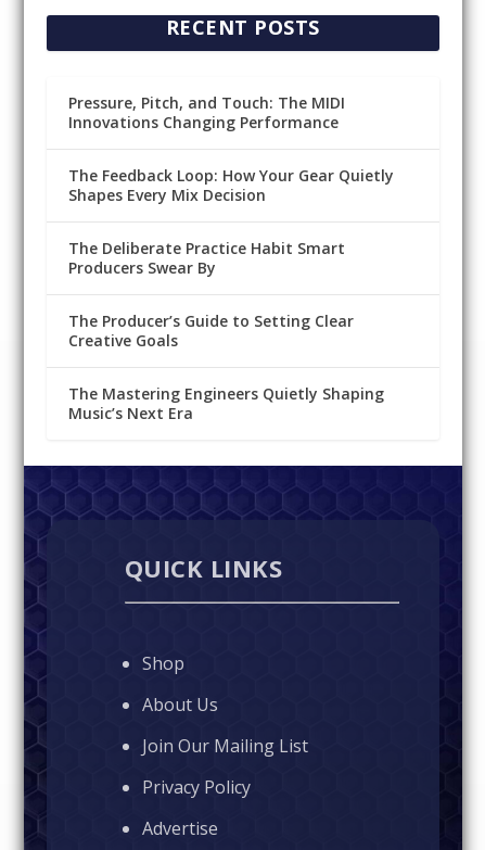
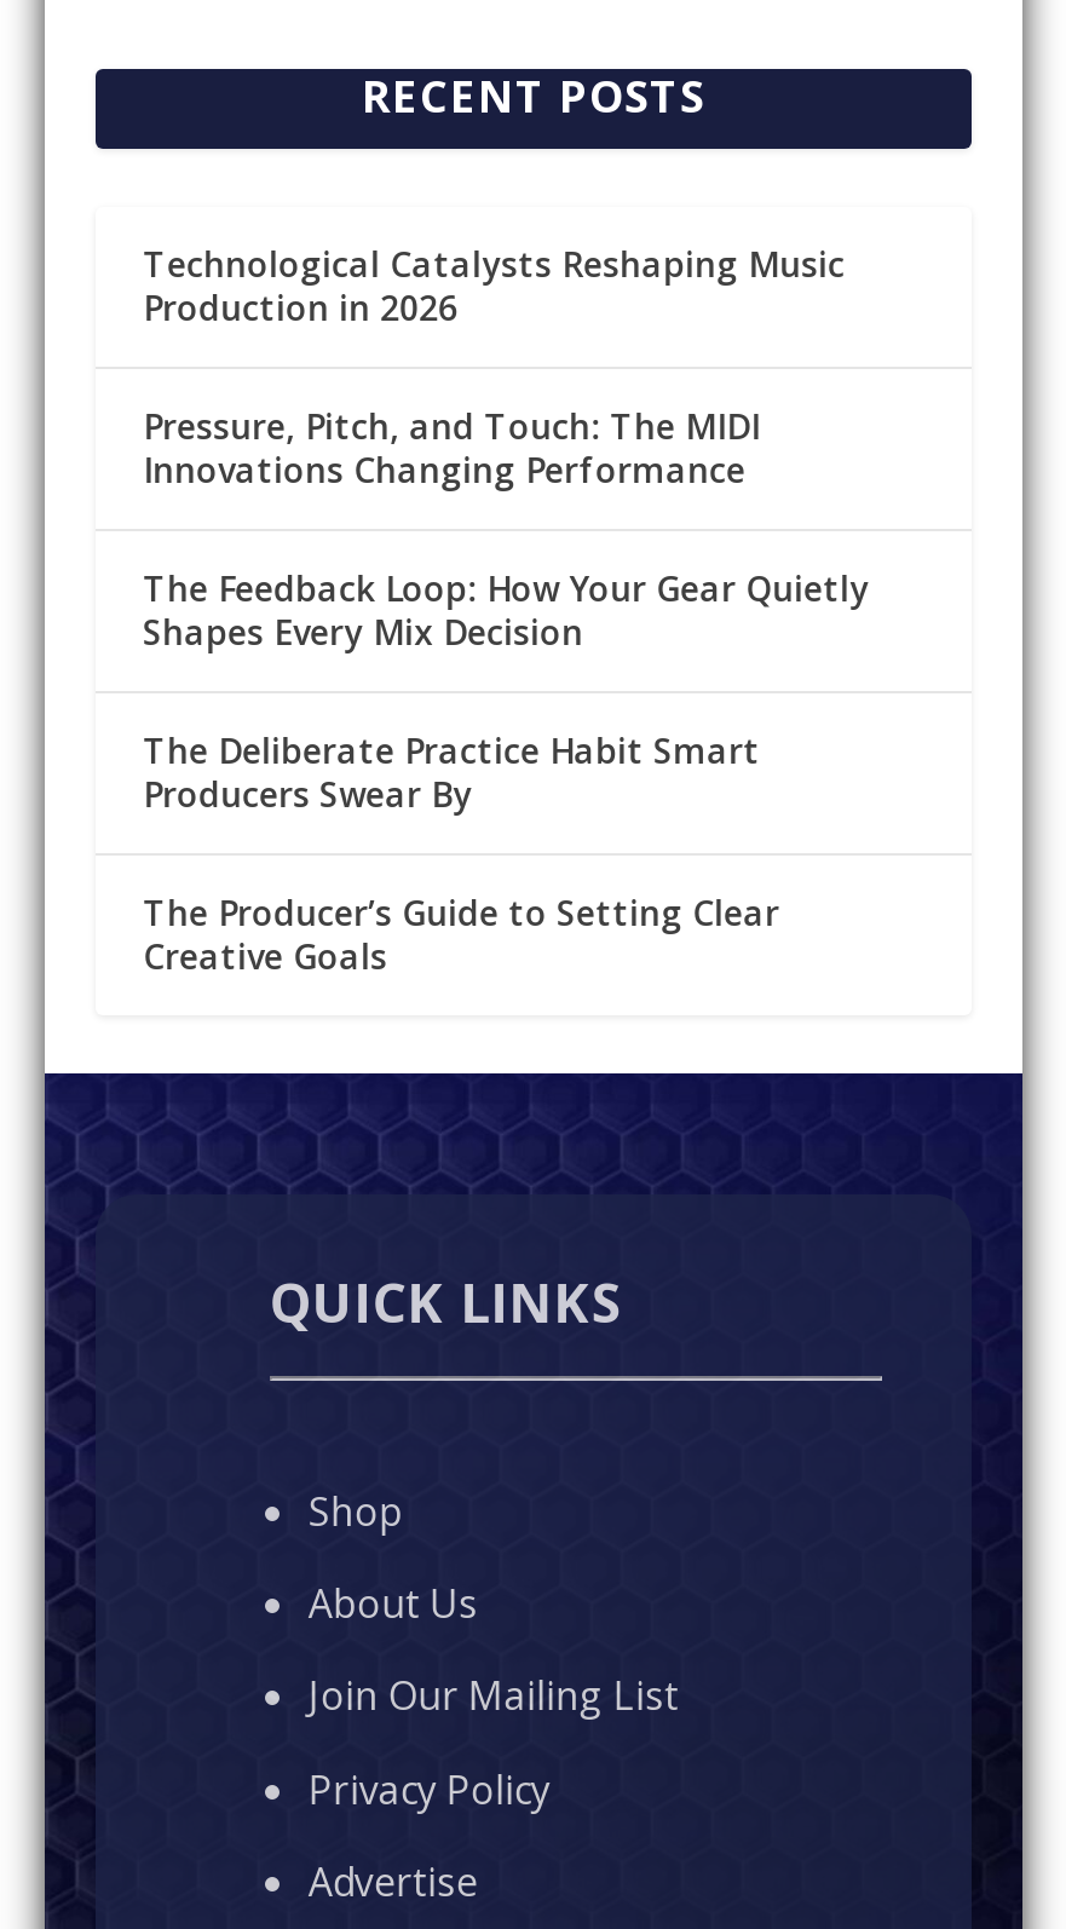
none -> [143,241,845,330] Technological Catalysts Reshaping Music | Production in 2026
moved [68,93,393,351] -> [143,403,869,979]: Pressure, Pitch, and Touch: The MIDI | Innovations Changing Performance | The Feedback Loop: How Your Gear Quietly | Shapes Every Mix Decision | The Deliberate Practice Habit Smart | Producers Swear By | The Producer’s Guide to Setting Clear | Creative Goals
[68,384,384,424] The Mastering Engineers Quietly Shaping | Music’s Next Era -> none

